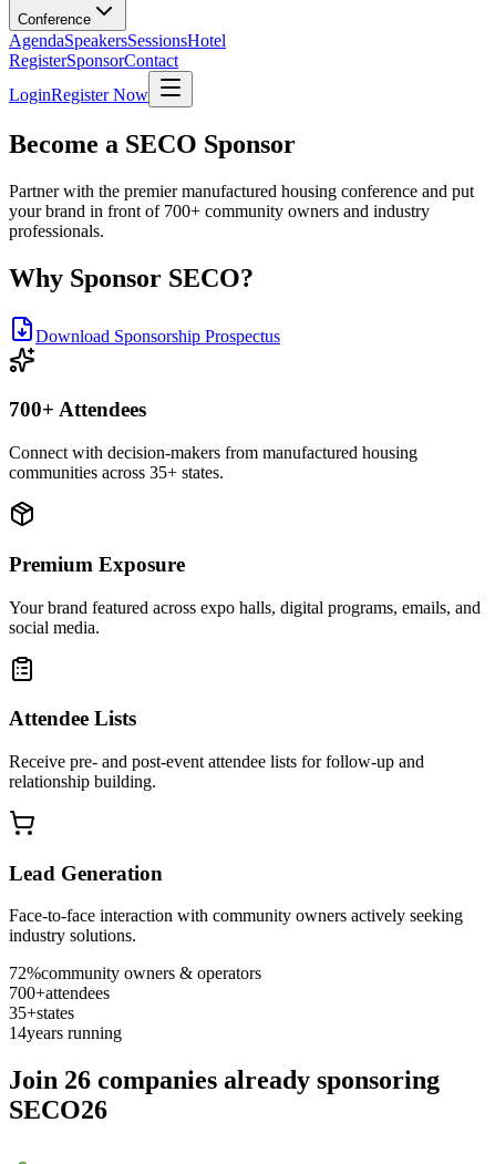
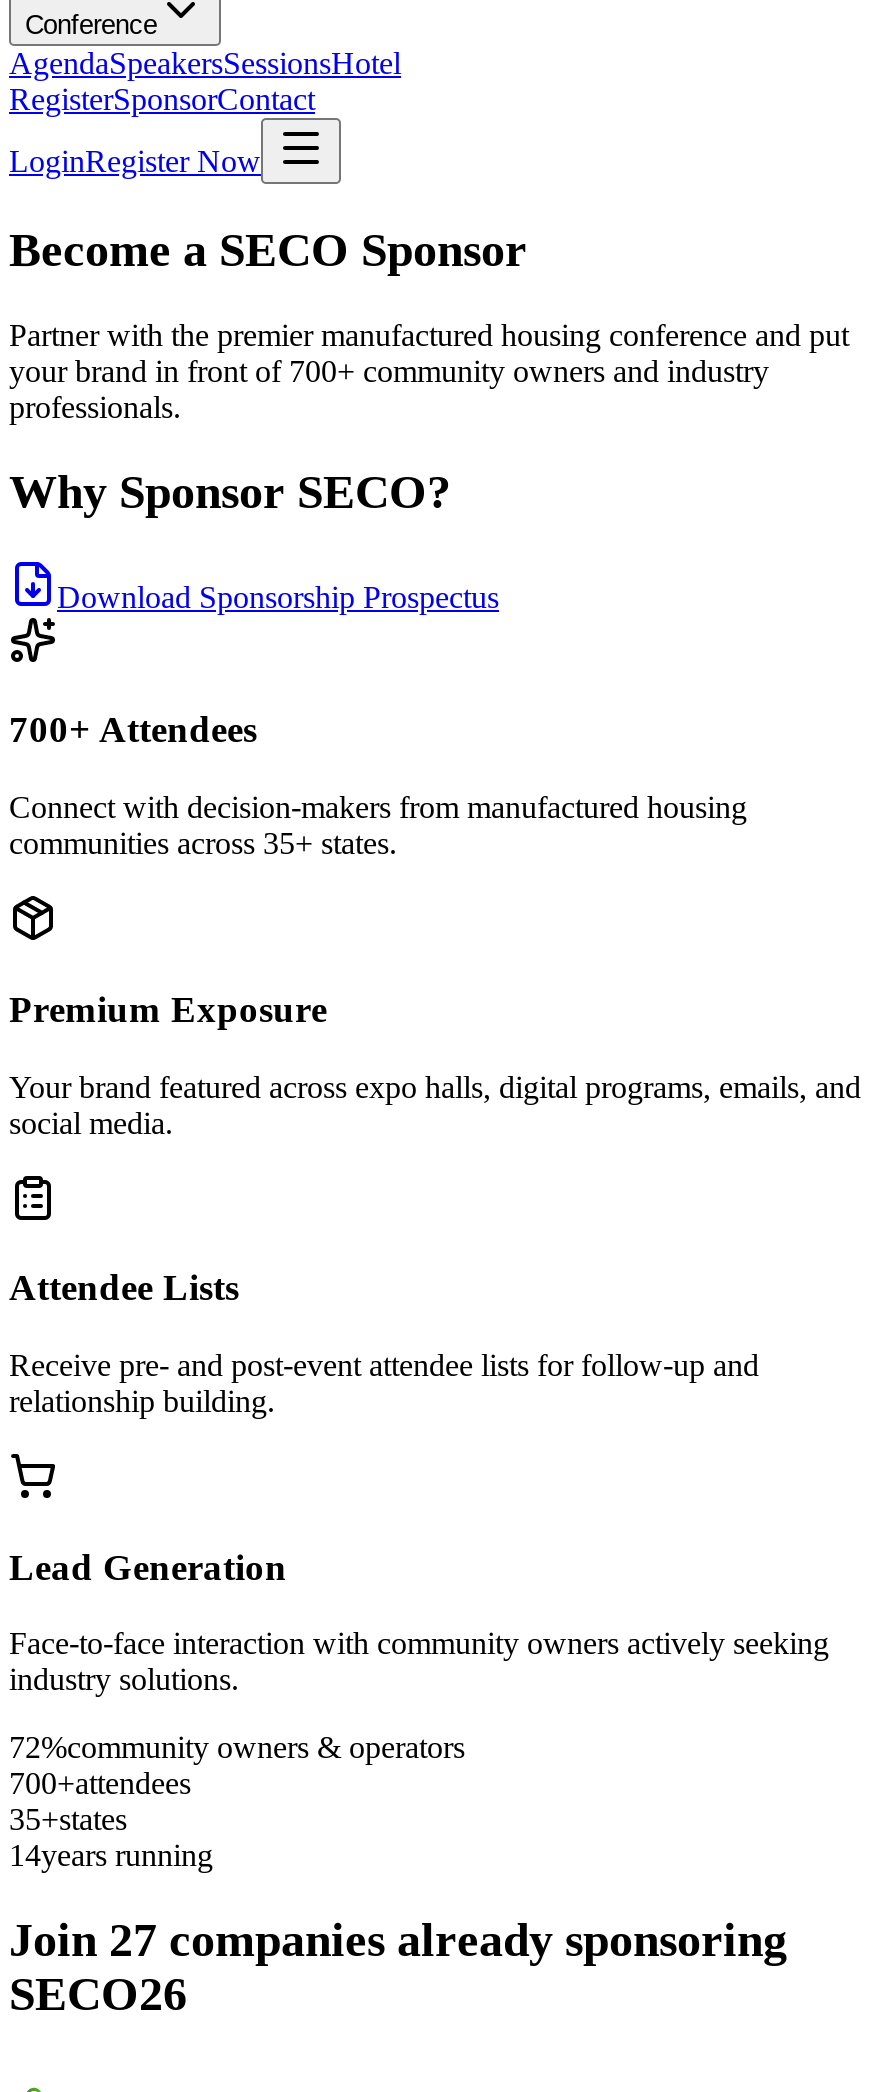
[9,1066,440,1095] Join 26 companies already sponsoring -> [9,1915,787,1967] Join 27 companies already sponsoring

